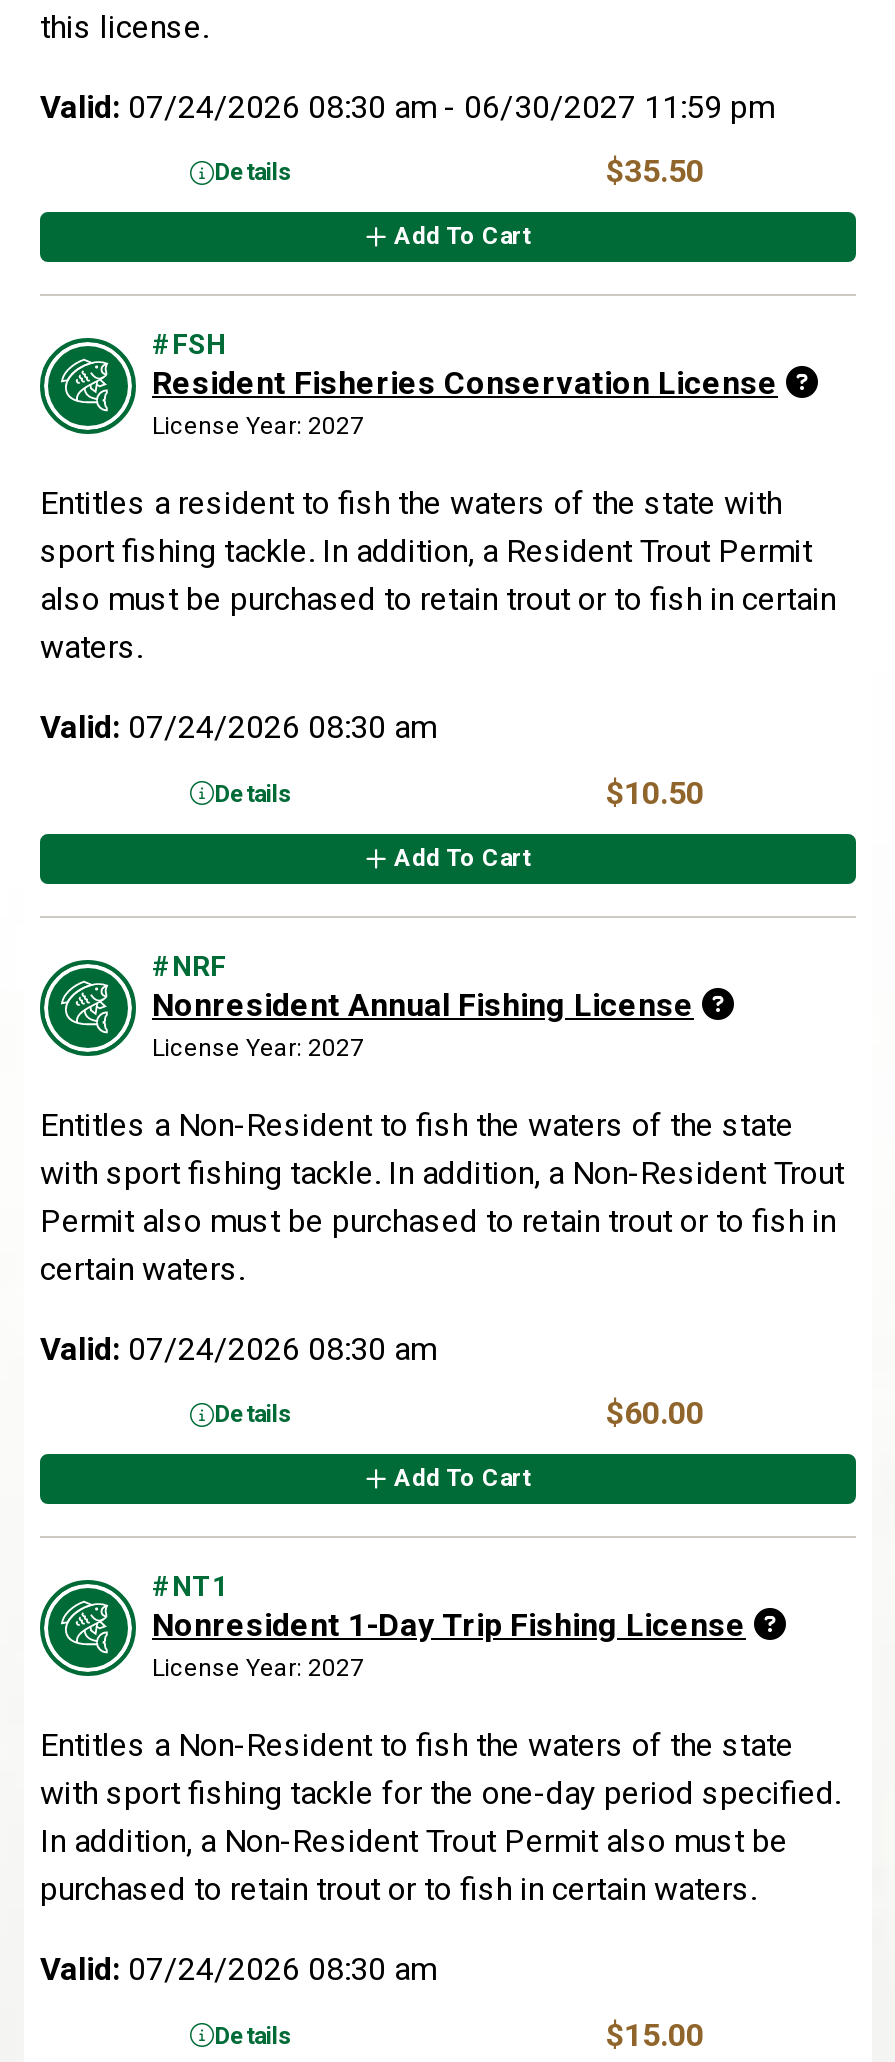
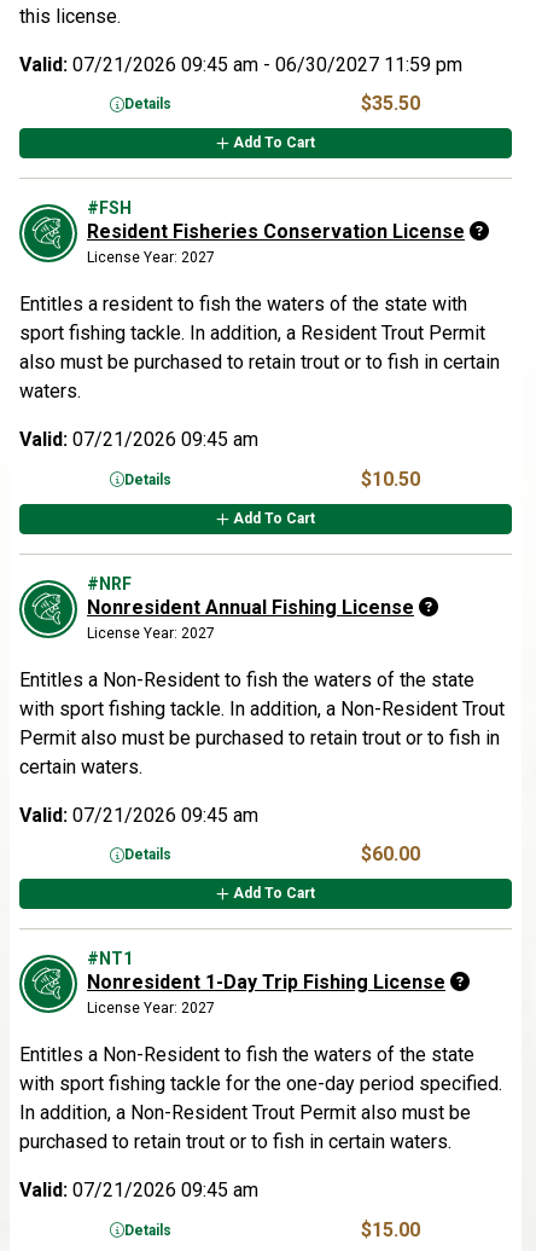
[40,88,774,126] Valid: 07/24/2026 08:30 am - 06/30/2027 11:59 pm -> [19,53,462,76] Valid: 07/21/2026 09:45 am - 06/30/2027 11:59 pm
[40,709,436,747] Valid: 07/24/2026 08:30 am -> [19,428,258,451] Valid: 07/21/2026 09:45 am
[40,1330,436,1368] Valid: 07/24/2026 08:30 am -> [19,804,258,827] Valid: 07/21/2026 09:45 am
[40,1951,436,1989] Valid: 07/24/2026 08:30 am -> [19,1179,258,1202] Valid: 07/21/2026 09:45 am

